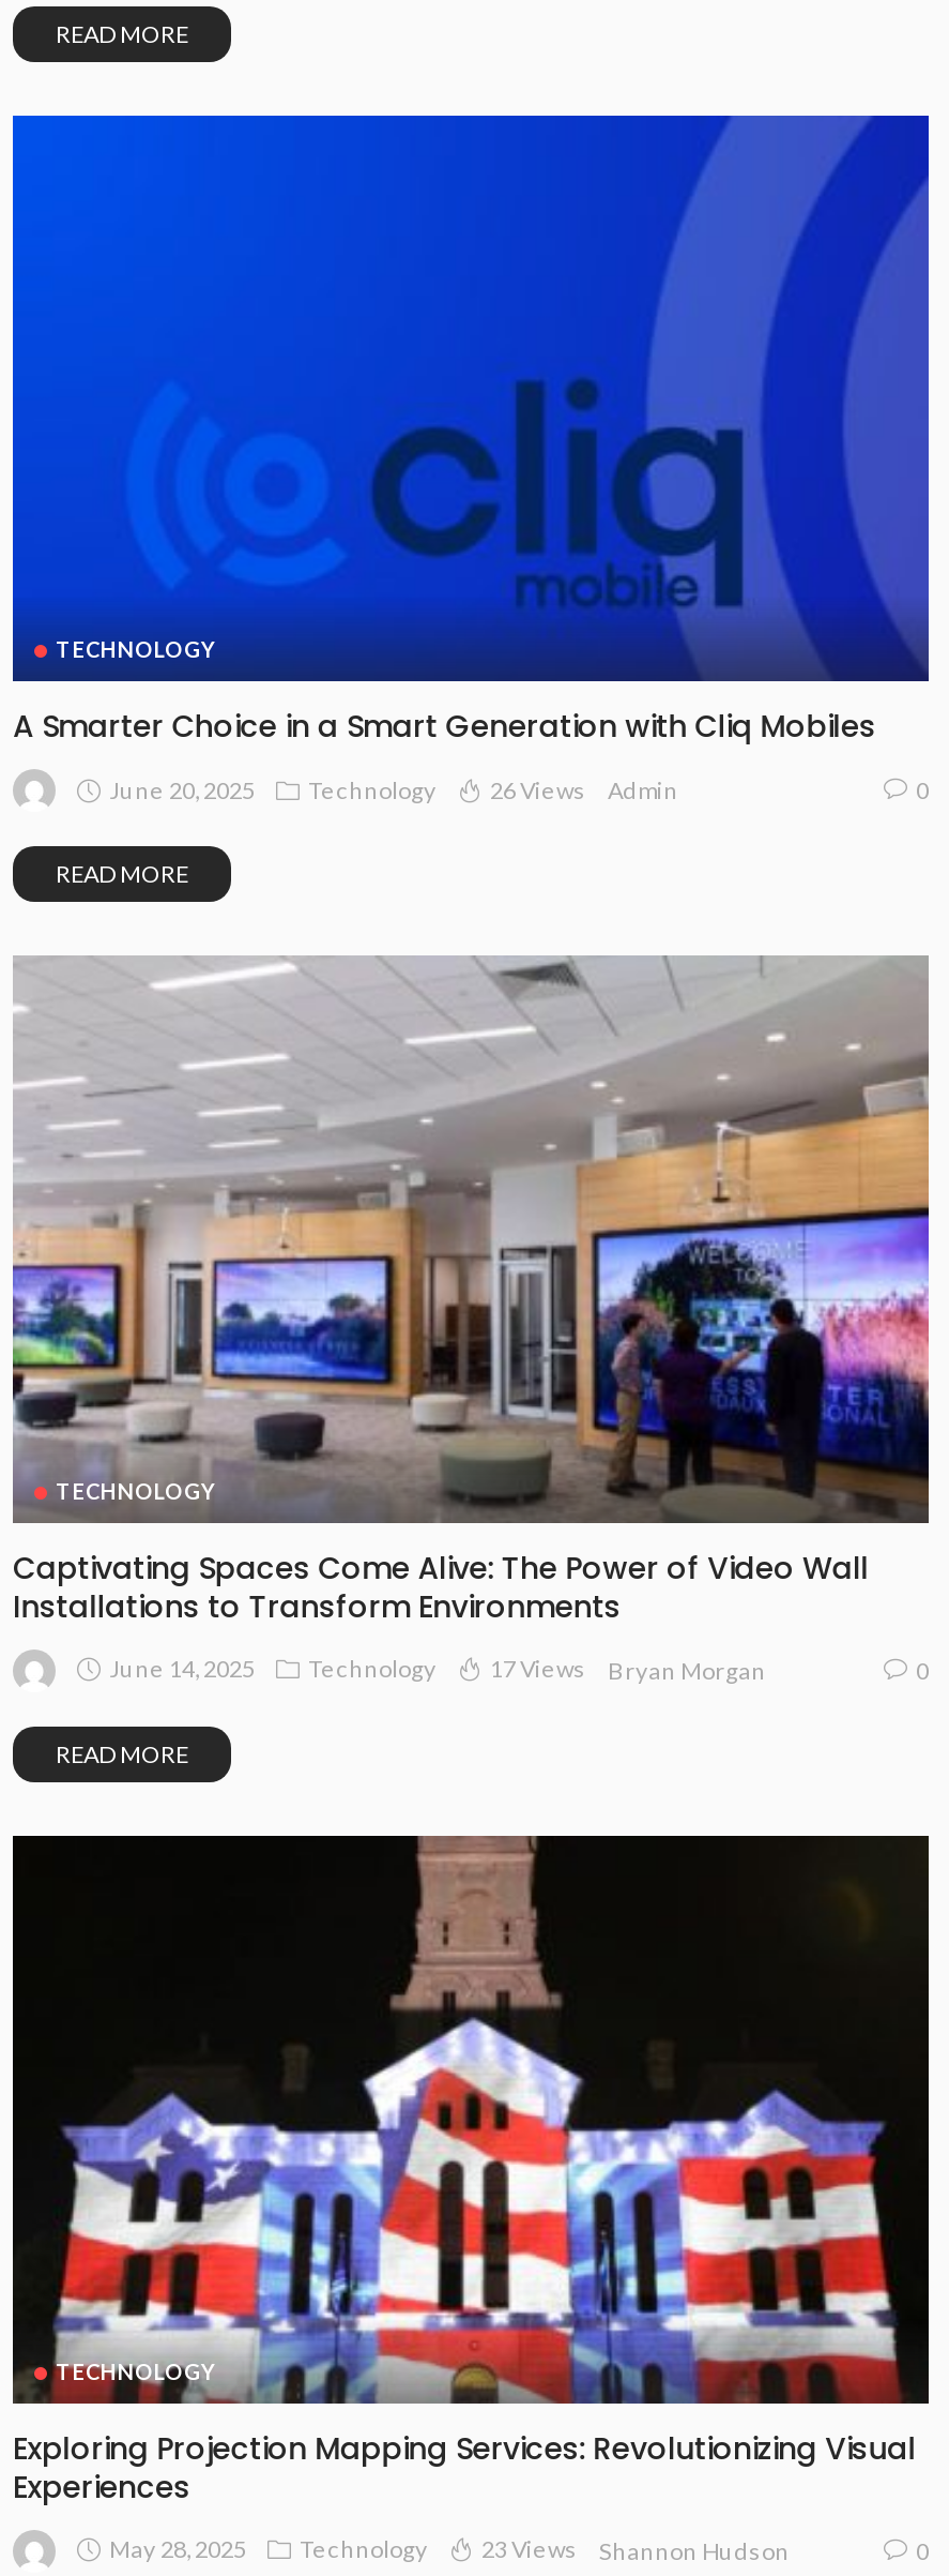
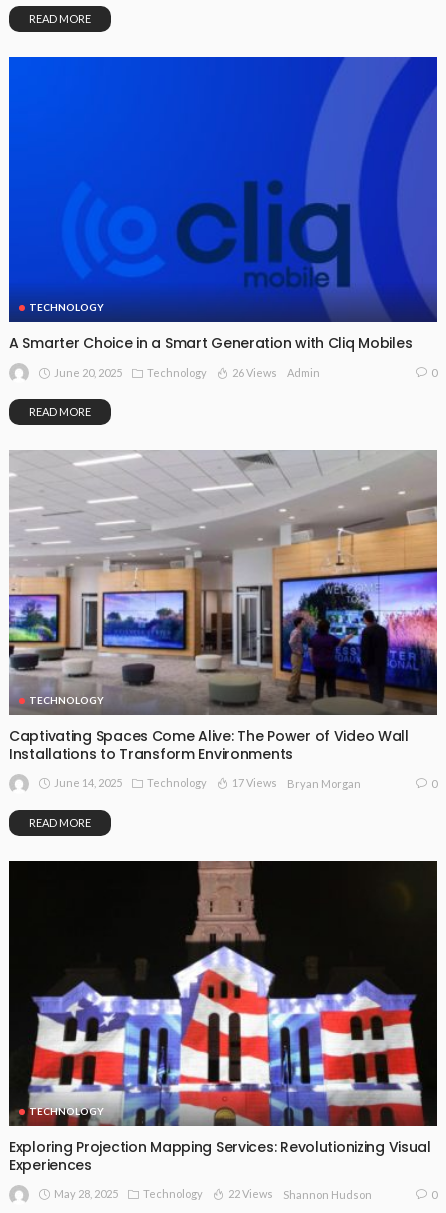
[109,2534,790,2564] May 28, 2025 Technology 23 Views Shannon Hudson -> [54,1187,372,1201] May 28, 2025 Technology 22 Views Shannon Hudson

